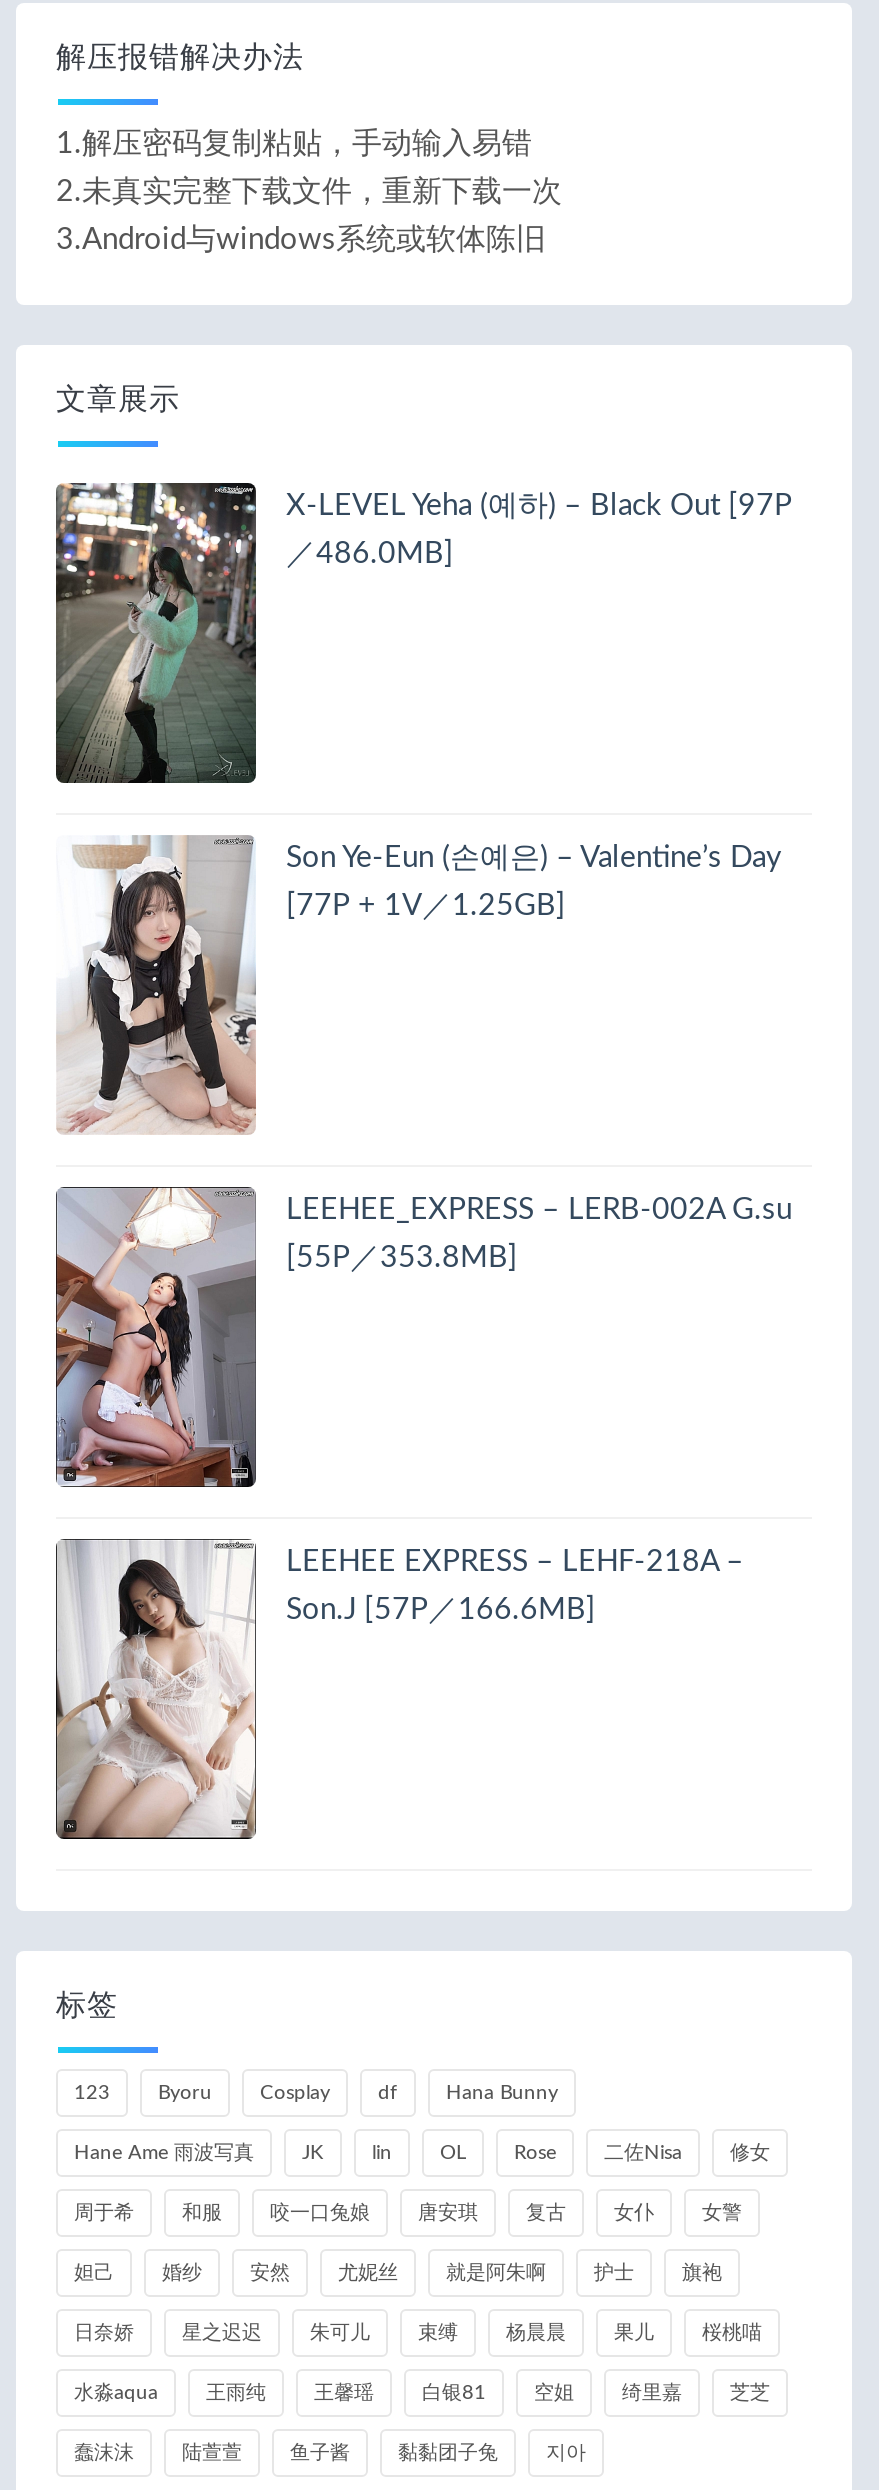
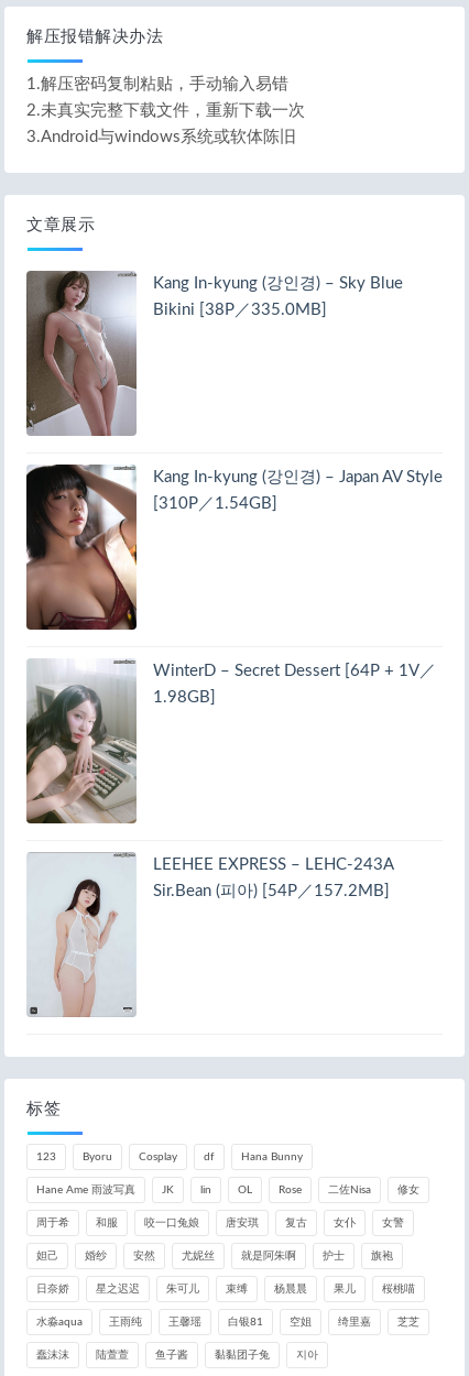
[56,481,792,785] [image] | X-LEVEL Yeha (예하) – Black Out [97P -> [26,271,403,437] [image] | Kang In-kyung (강인경) – Sky Blue
[286,539,454,569] ／486.0MB] -> [153,302,327,318] Bikini [38P／335.0MB]
[56,835,782,1135] [image] | Son Ye-Eun (손예은) – Valentine’s Day -> [25,463,443,631] [image] | Kang In-kyung (강인경) – Japan AV Style
[286,891,566,921] [77P + 1V／1.25GB] -> [153,495,277,512] [310P／1.54GB]
[54,1185,792,1489] [image] | LEEHEE_EXPRESS – LERB-002A G.su -> [25,658,436,824] [image] | WinterD – Secret Dessert [64P + 1V／
[286,1243,518,1273] [55P／353.8MB] -> [153,689,216,706] 1.98GB]
[54,1539,744,1841] [image] | LEEHEE EXPRESS – LEHF-218A – -> [26,853,393,1017] [image] | LEEHEE EXPRESS – LEHC-243A
[286,1595,596,1625] Son.J [57P／166.6MB] -> [153,883,390,899] Sir.Bean (피아) [54P／157.2MB]

